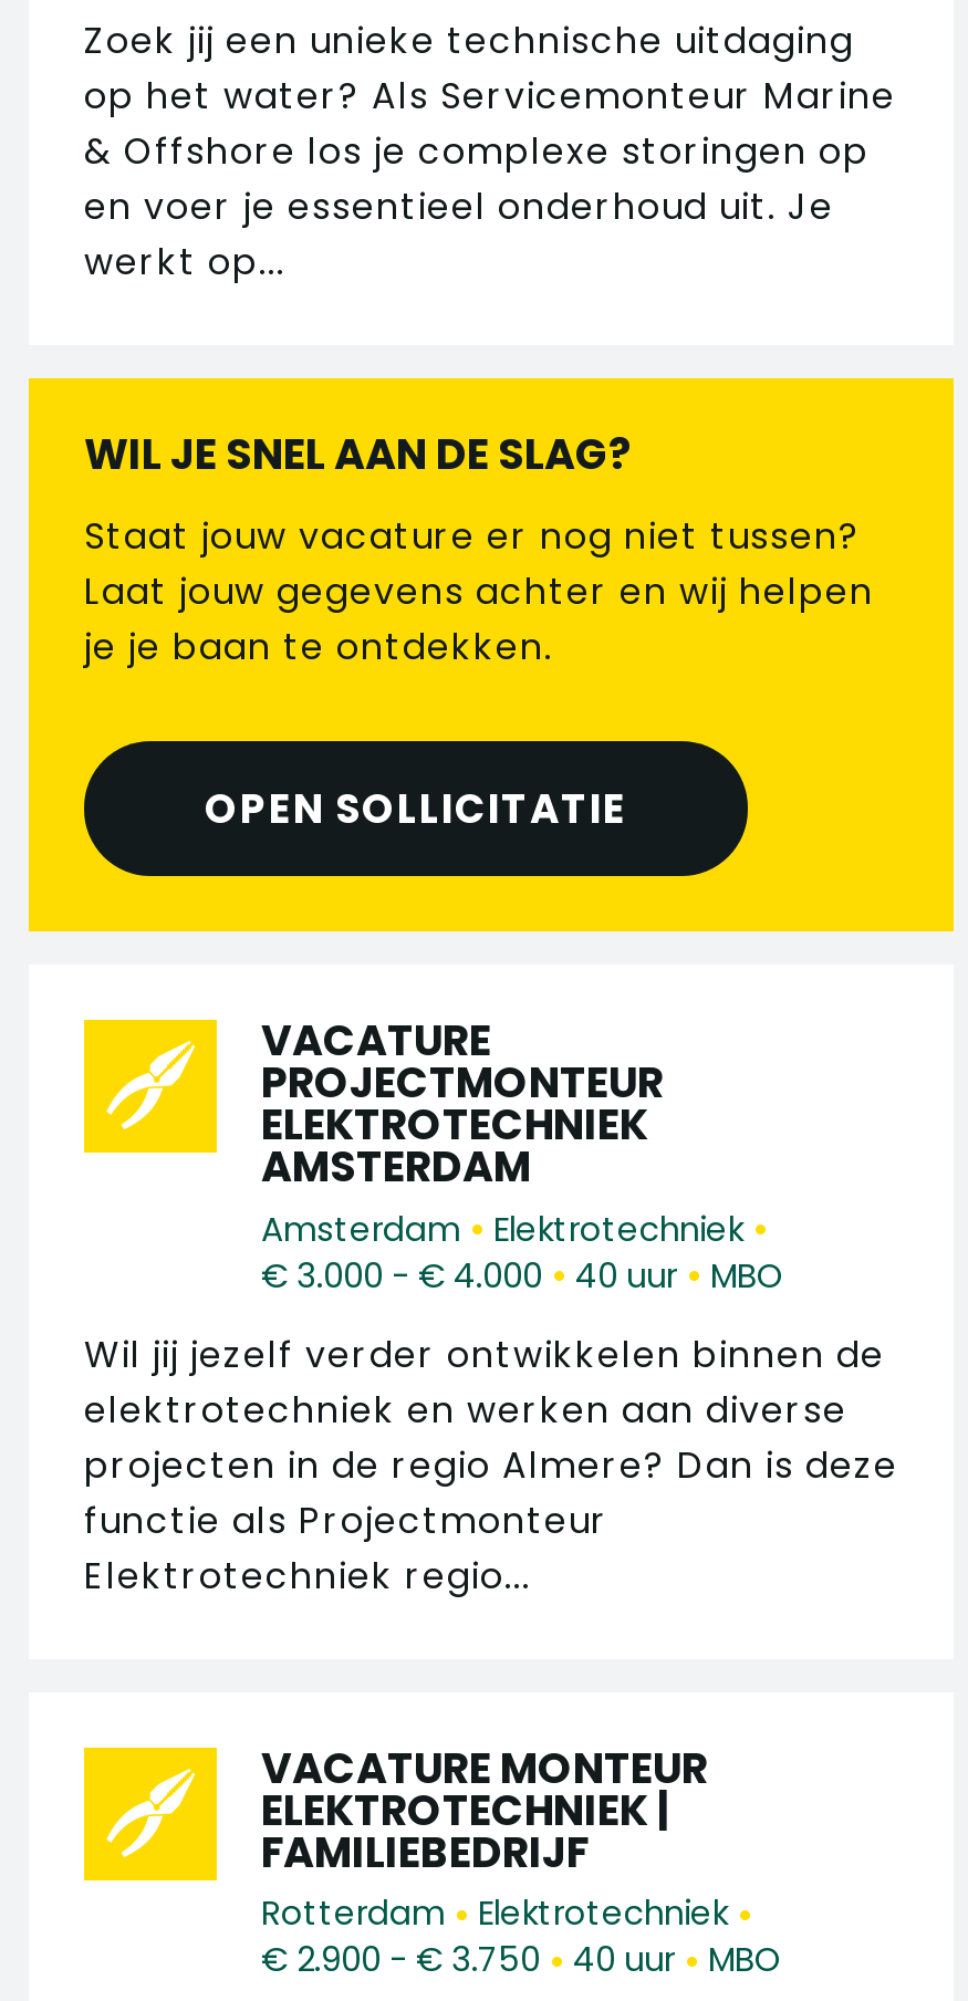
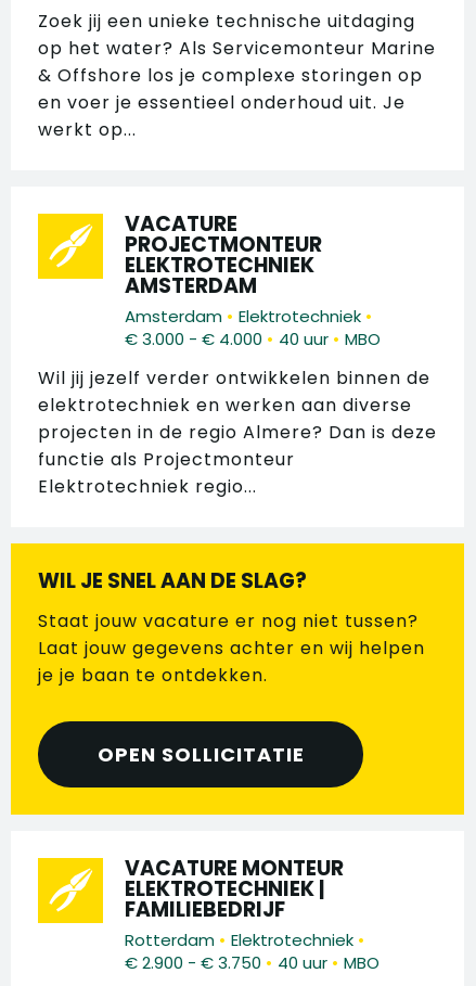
moved [27,376,956,934] -> [10,542,465,816]: [image] | WIL JE SNEL AAN DE SLAG? | Staat jouw vacature er nog niet tussen? | Laat jouw gegevens achter en wij helpen | je je baan te ontdekken. | OPEN SOLLICITATIE
moved [84,1011,898,1600] -> [38,210,437,499]: VACATURE | PROJECTMONTEUR | ELEKTROTECHNIEK | ... | functie als Projectmonteur | Elektrotechniek regio...

